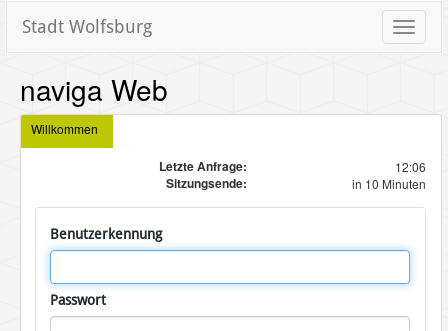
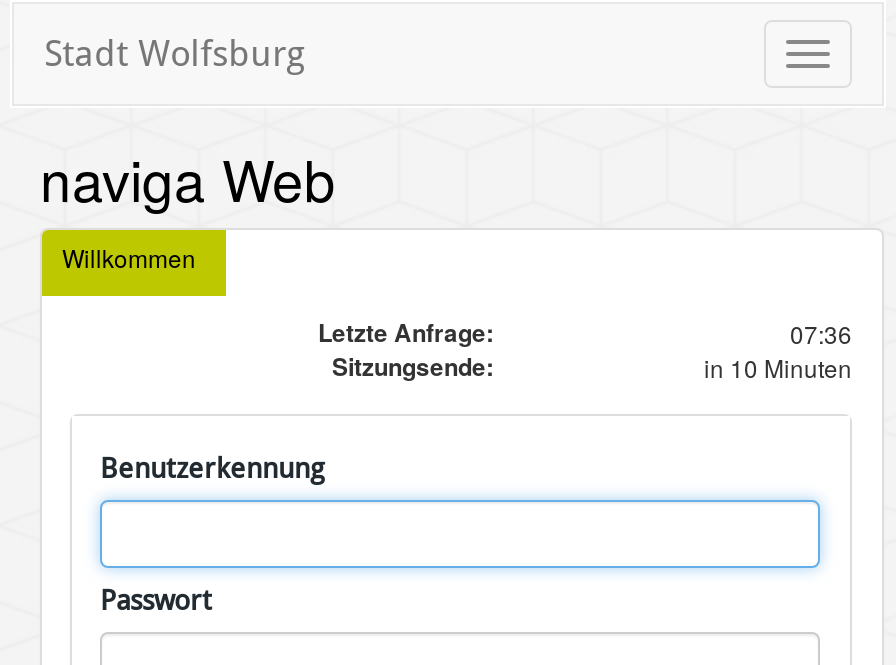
[395,158,426,175] 12:06 -> [790,316,852,350] 07:36

